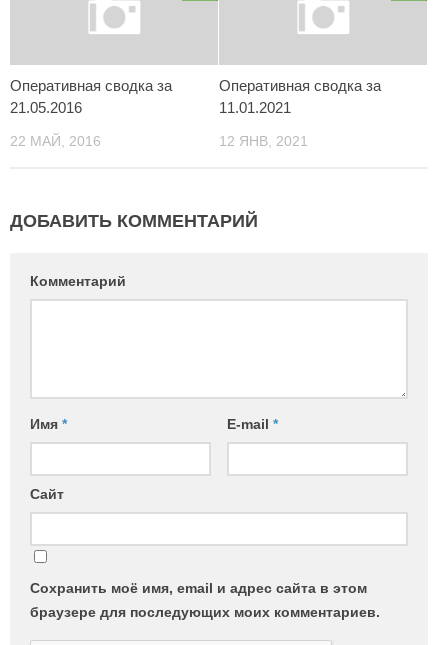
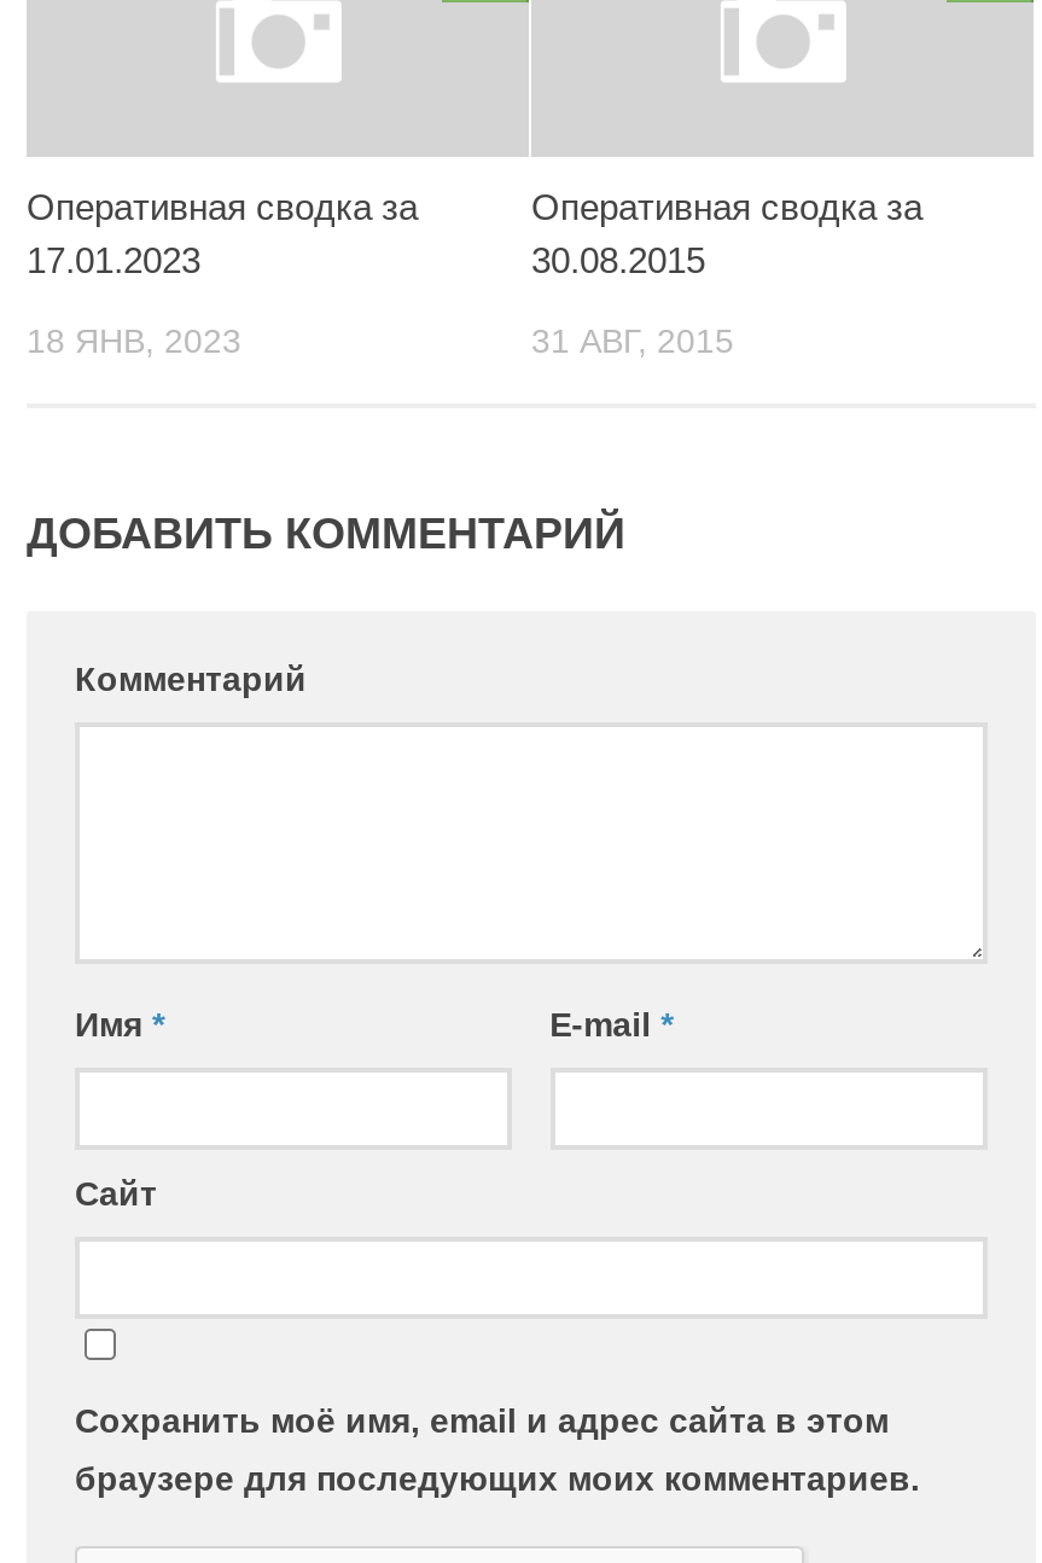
[10,99,82,116] 21.05.2016 -> [27,239,200,280] 17.01.2023
[219,99,291,116] 11.01.2021 -> [531,239,705,280] 30.08.2015
[10,133,101,149] 22 МАЙ, 2016 -> [27,321,241,360] 18 ЯНВ, 2023
[219,133,308,149] 12 ЯНВ, 2021 -> [531,321,734,360] 31 АВГ, 2015

